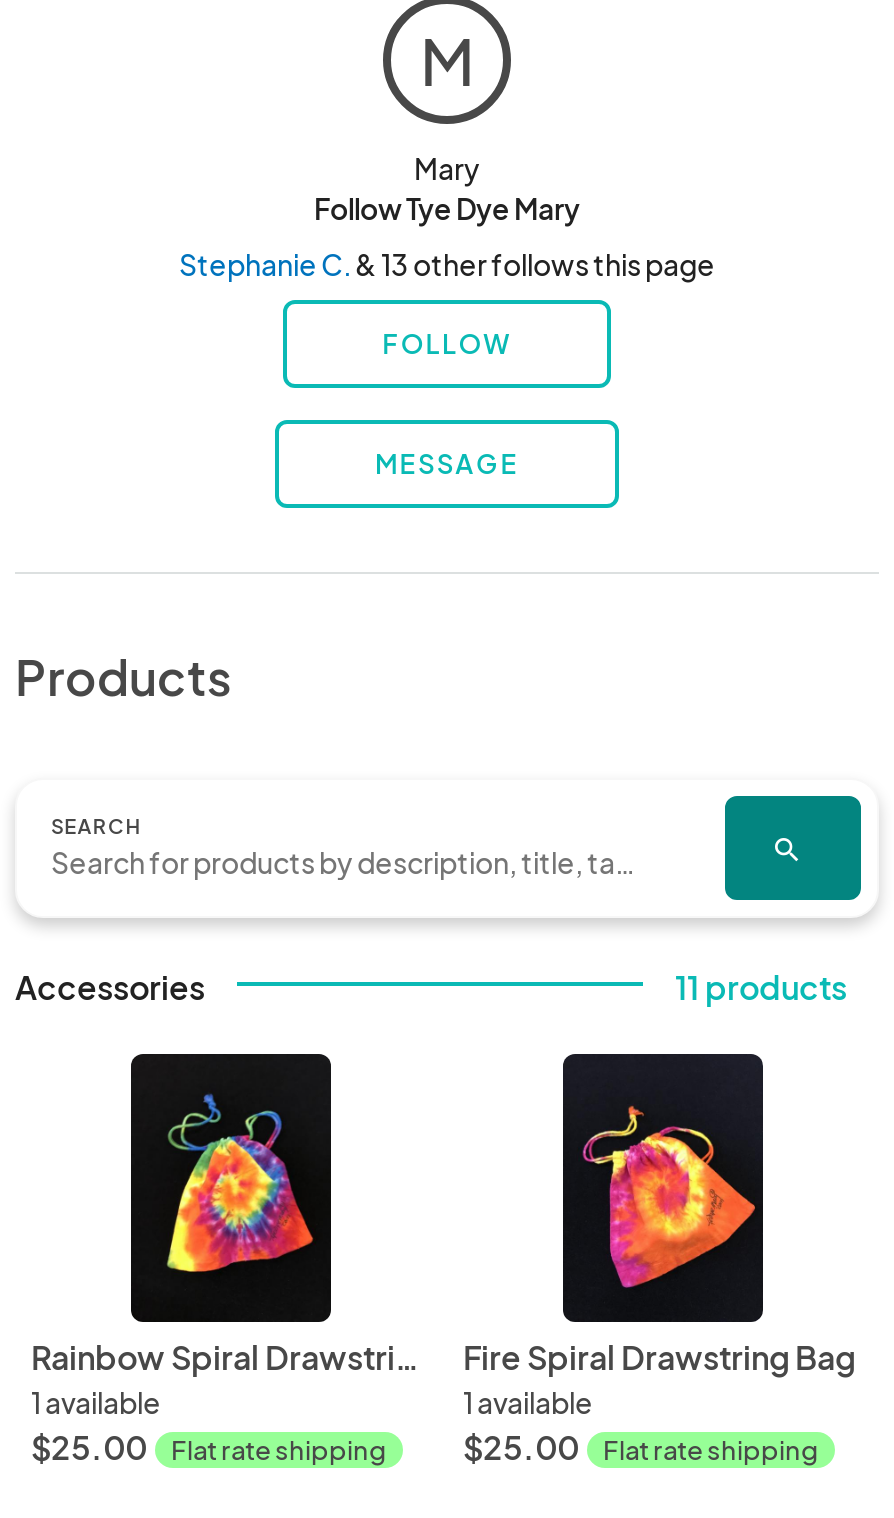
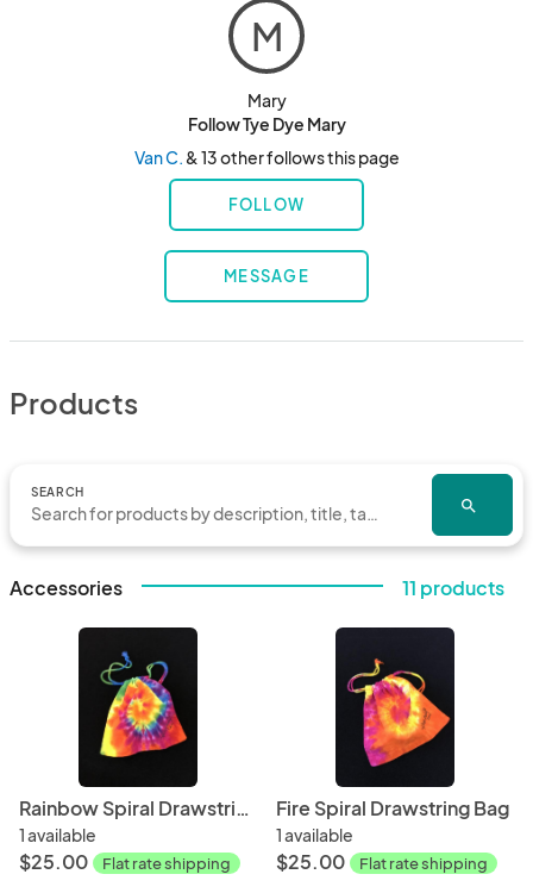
[179,246,715,282] Stephanie C. & 13 other follows this page -> [134,146,399,168] Van C. & 13 other follows this page

